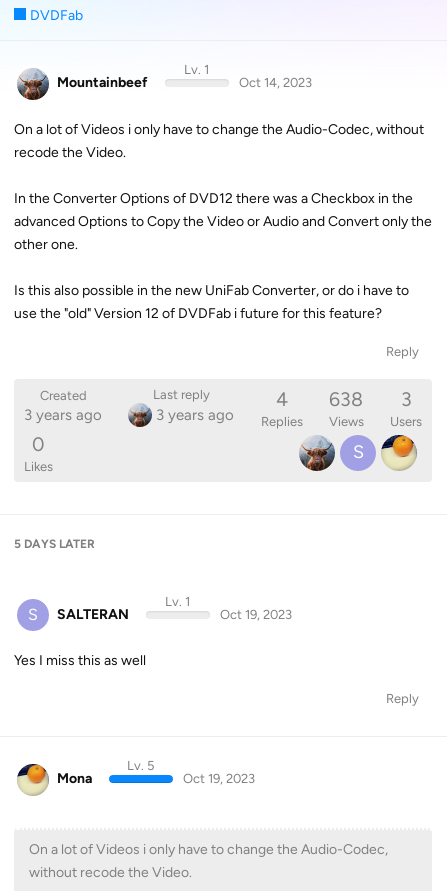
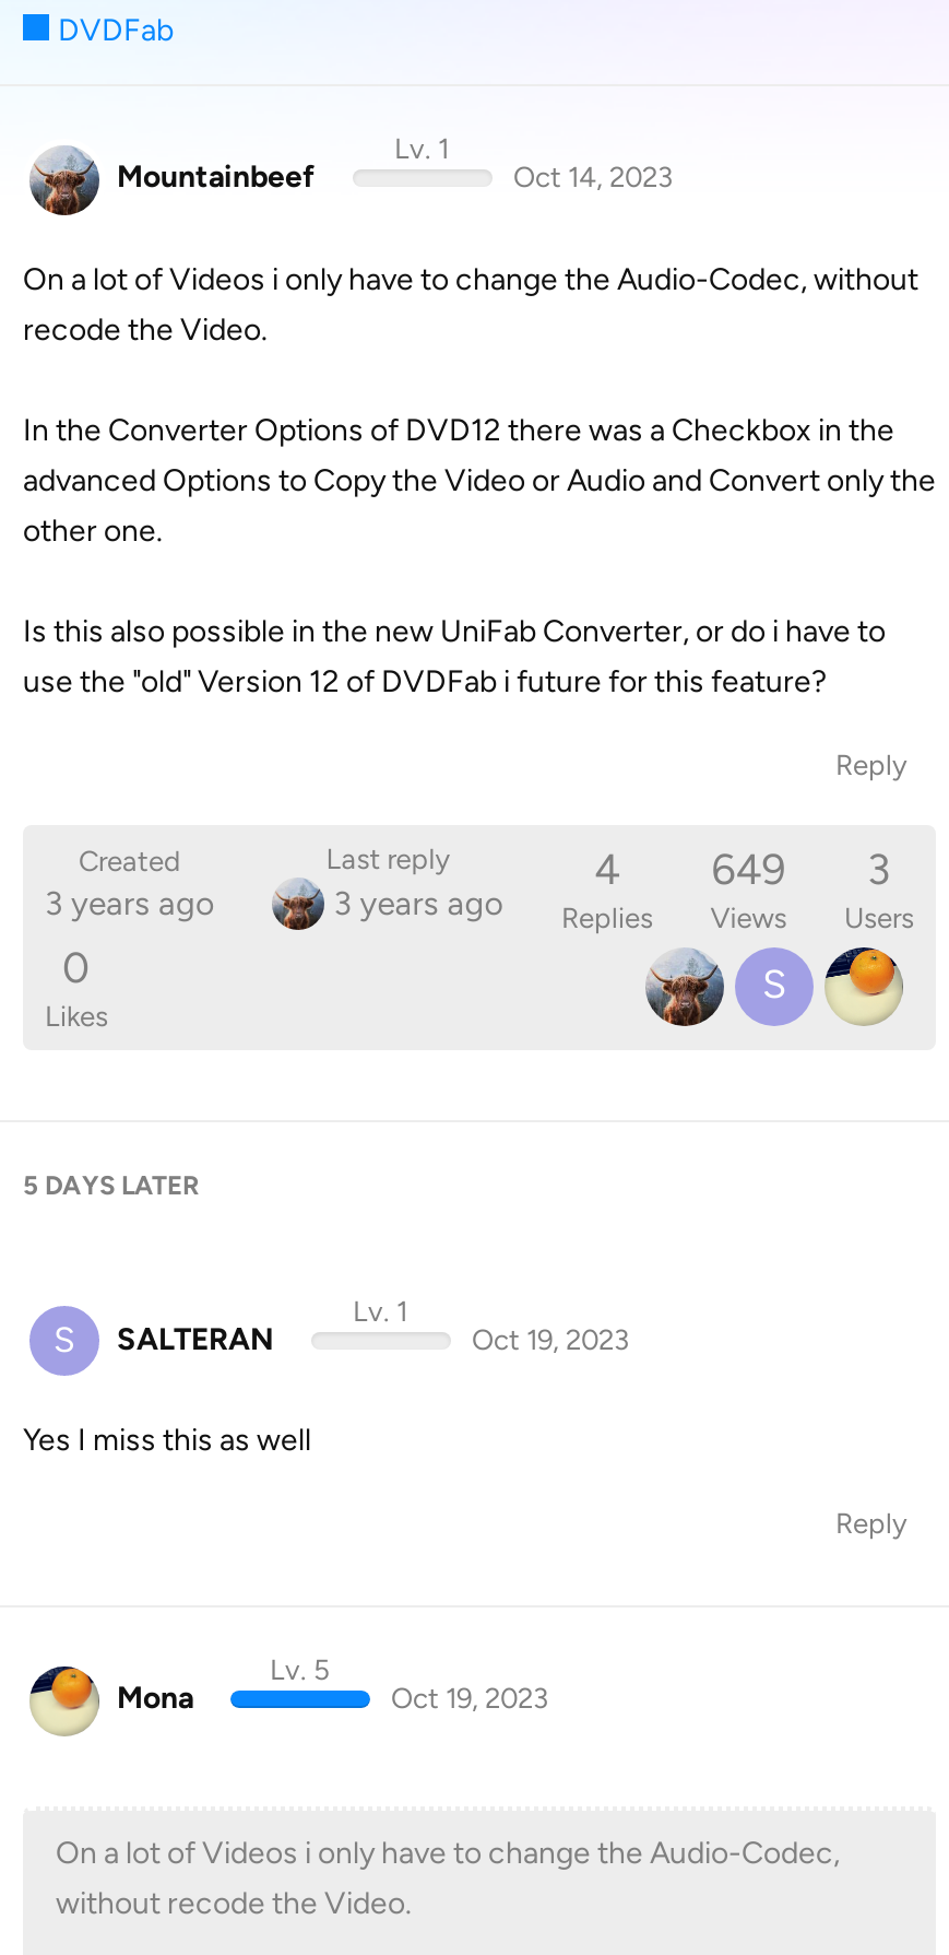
[275,386,411,410] 4 638 3 -> [594,841,891,894] 4 649 3

